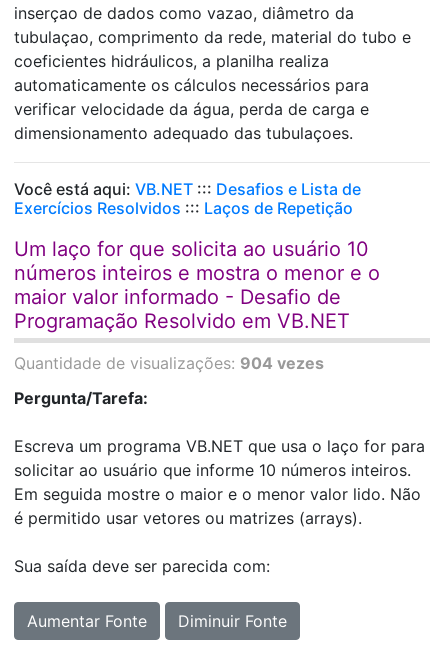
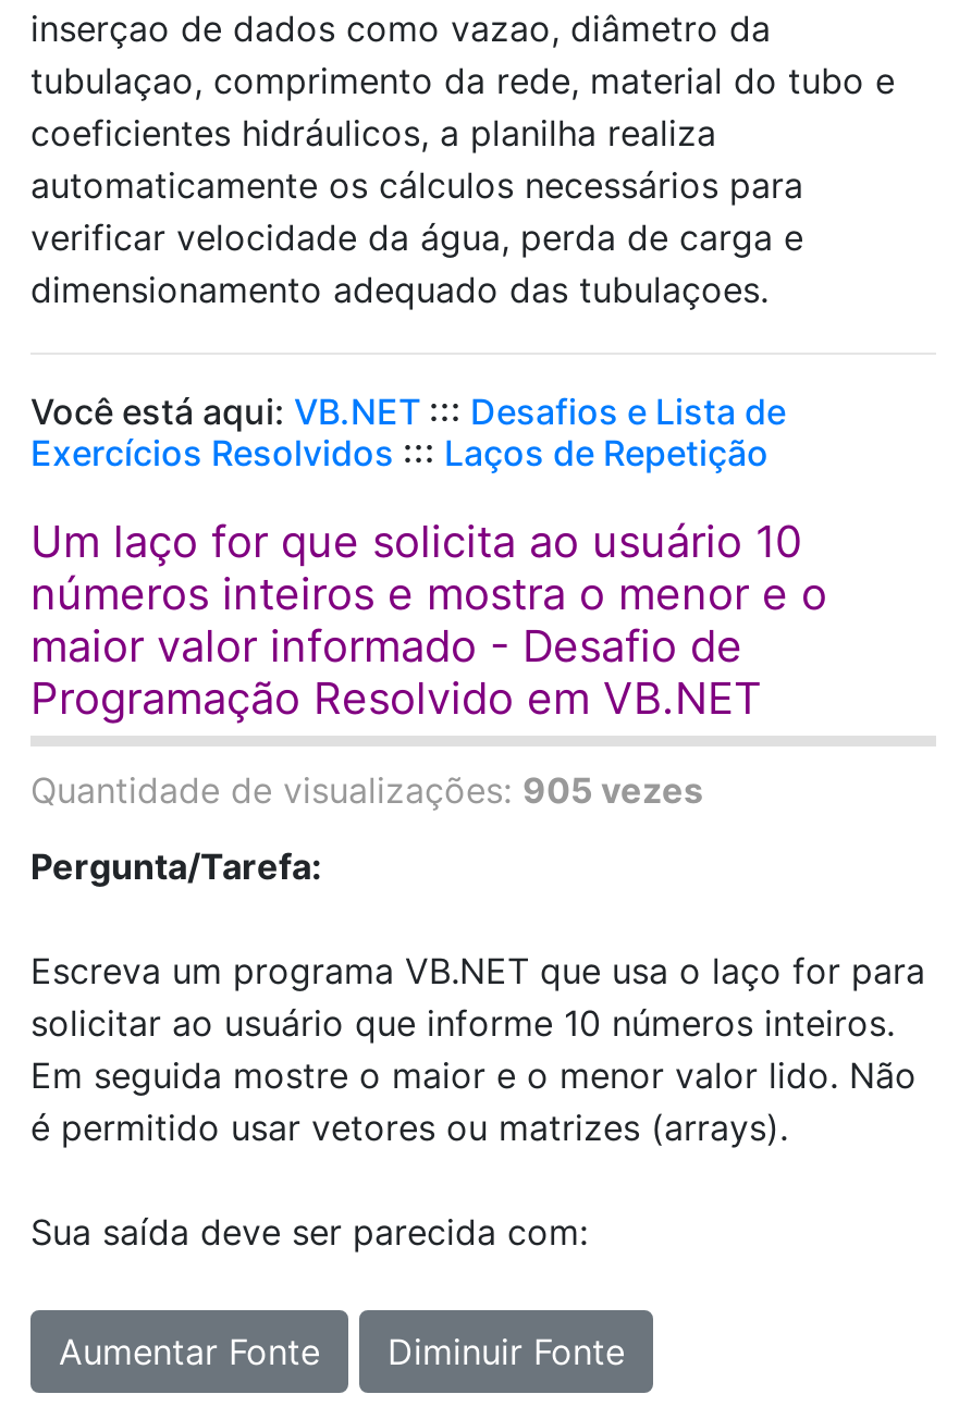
[14,353,324,373] Quantidade de visualizações: 904 vezes -> [30,768,703,812] Quantidade de visualizações: 905 vezes

